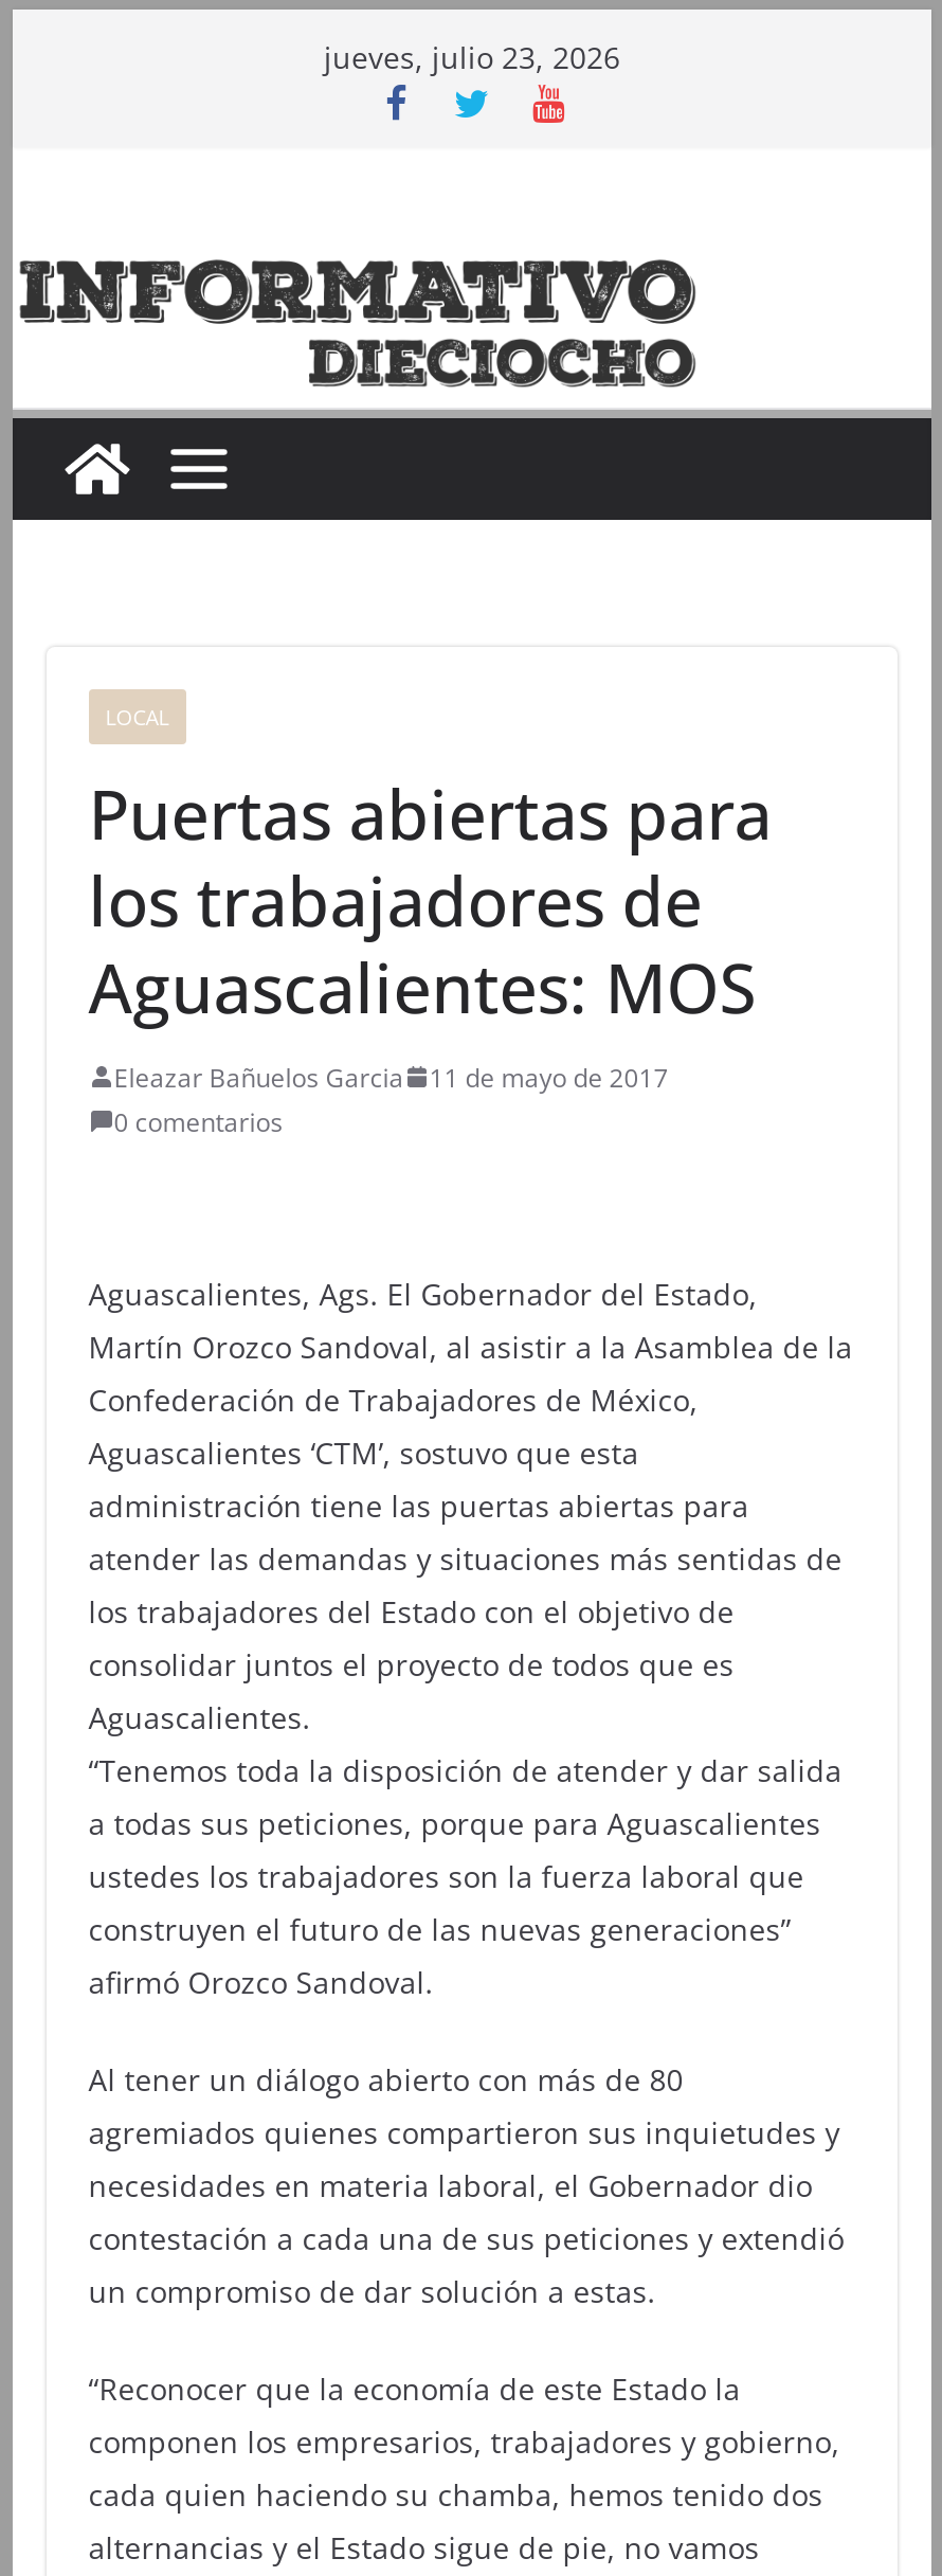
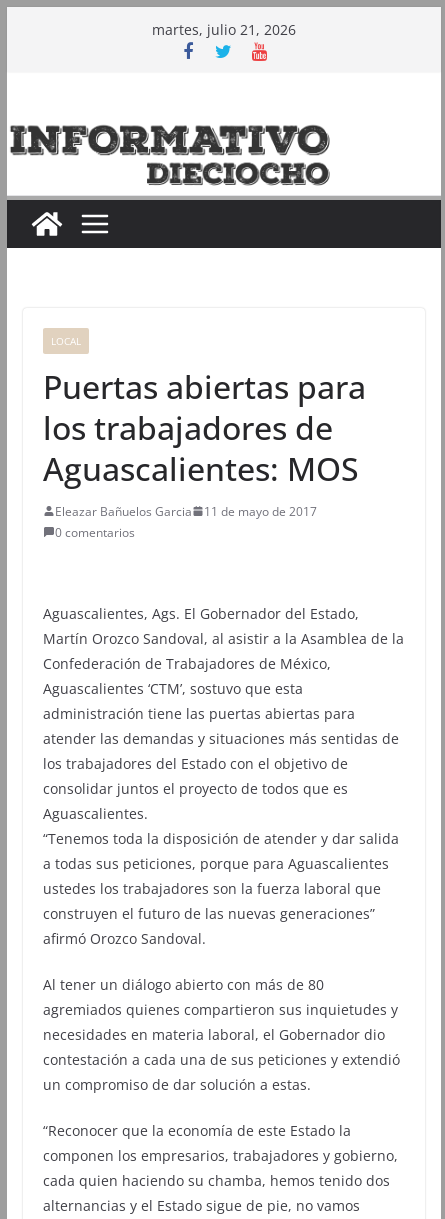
[324,37,620,77] jueves, julio 23, 2026 -> [152,20,296,39] martes, julio 21, 2026

